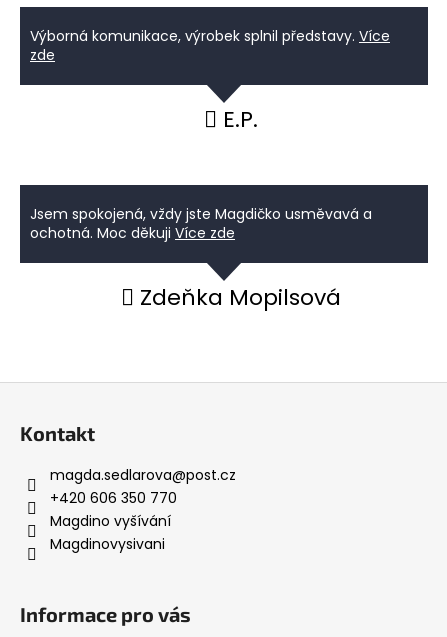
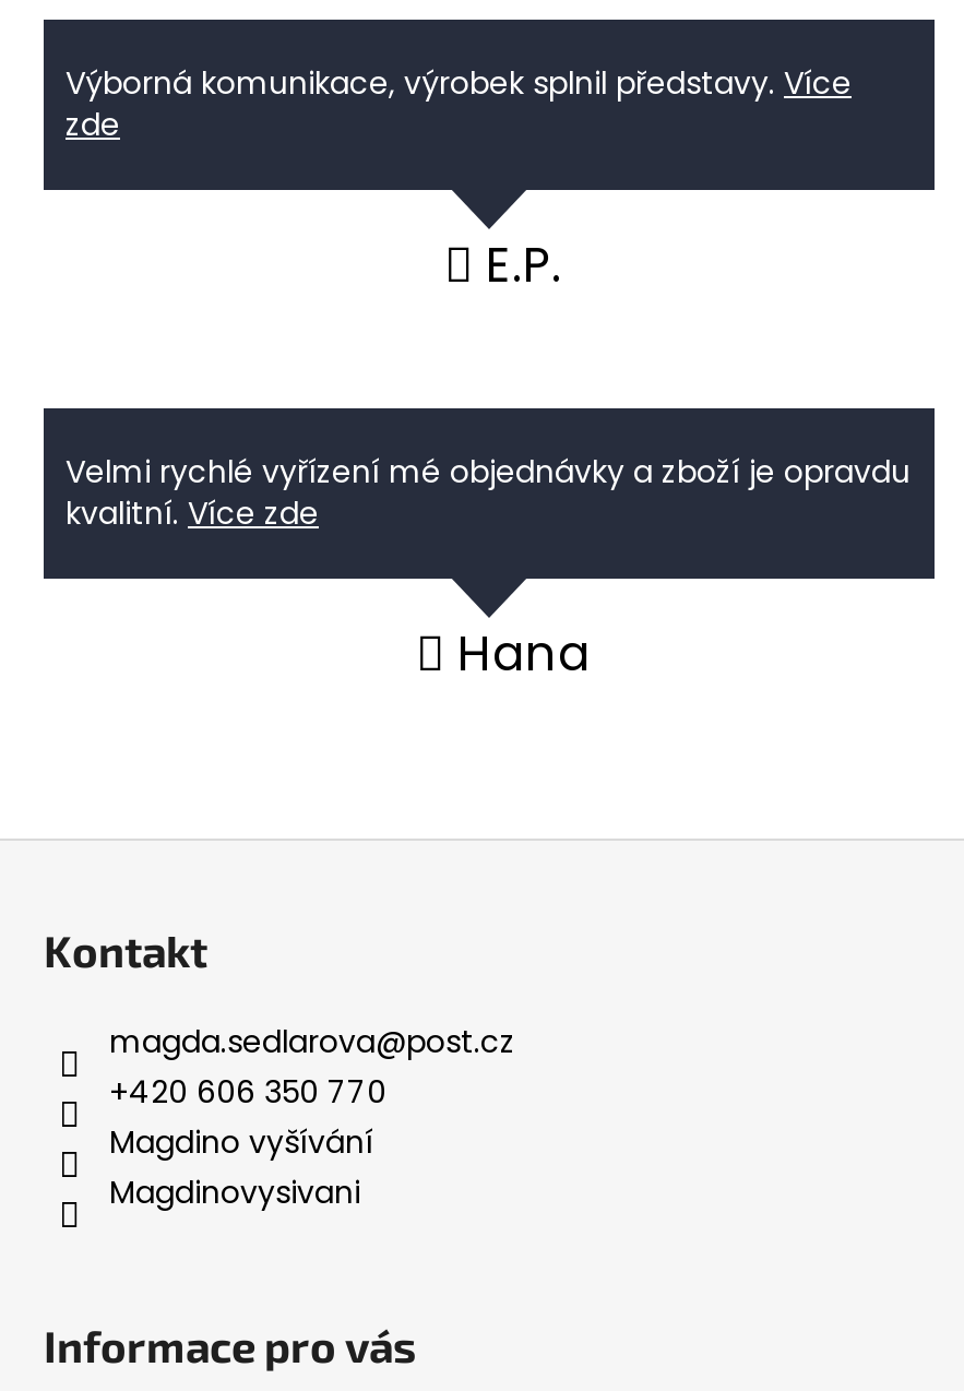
[30,204,372,243] Jsem spokojená, vždy jste Magdičko usměvavá a | ochotná. Moc děkuji Více zde -> [66,449,911,534] Velmi rychlé vyřízení mé objednávky a zboží je opravdu | kvalitní. Více zde
[133,282,340,313] Zdeňka Mopilsová -> [444,620,591,687] Hana

